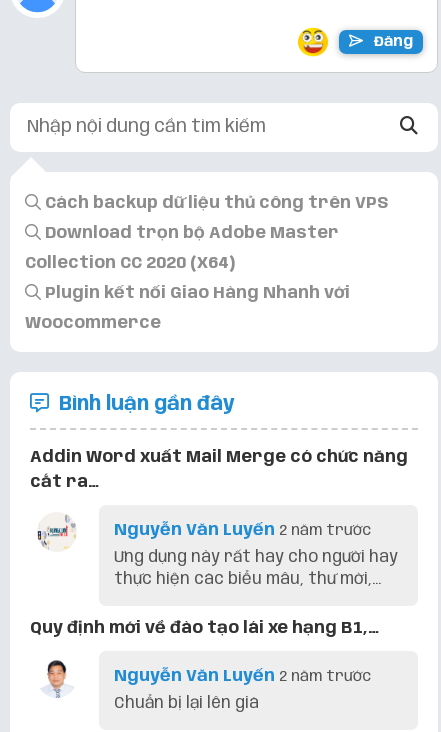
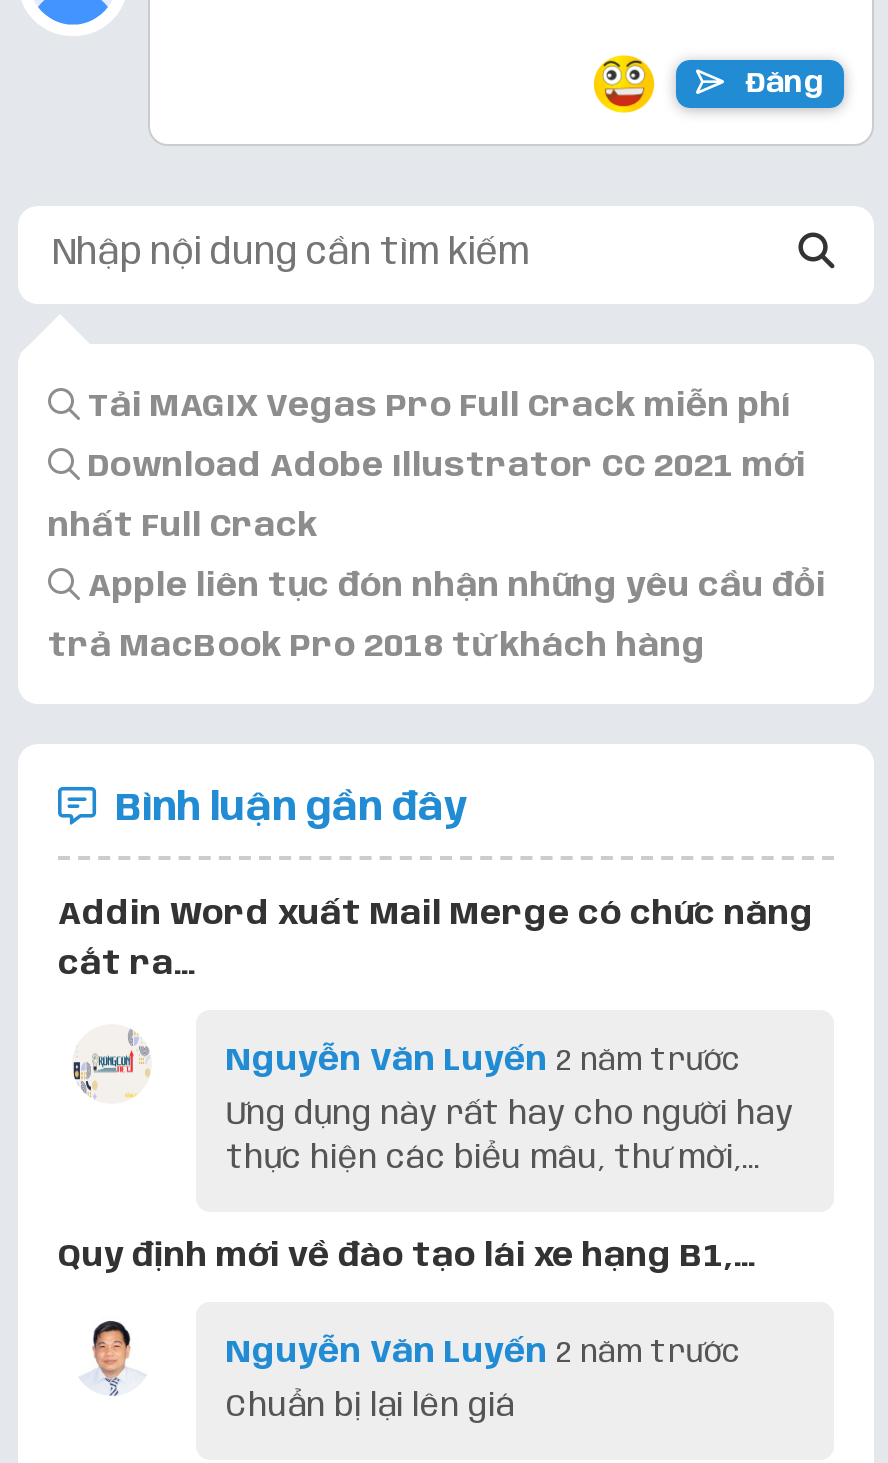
[41,195,388,212] Cách backup dữ liệu thủ công trên VPS -> [80,389,792,423] Tải MAGIX Vegas Pro Full Crack miễn phí
[41,225,339,242] Download trọn bộ Adobe Master -> [80,449,806,483] Download Adobe Illustrator CC 2021 mới
[25,255,235,272] Collection CC 2020 (X64) -> [48,509,318,543] nhất Full Crack
[41,285,350,302] Plugin kết nối Giao Hàng Nhanh với -> [80,569,826,603] Apple liên tục đón nhận những yêu cầu đổi
[25,315,161,332] Woocommerce -> [48,629,706,663] trả MacBook Pro 2018 từ khách hàng

